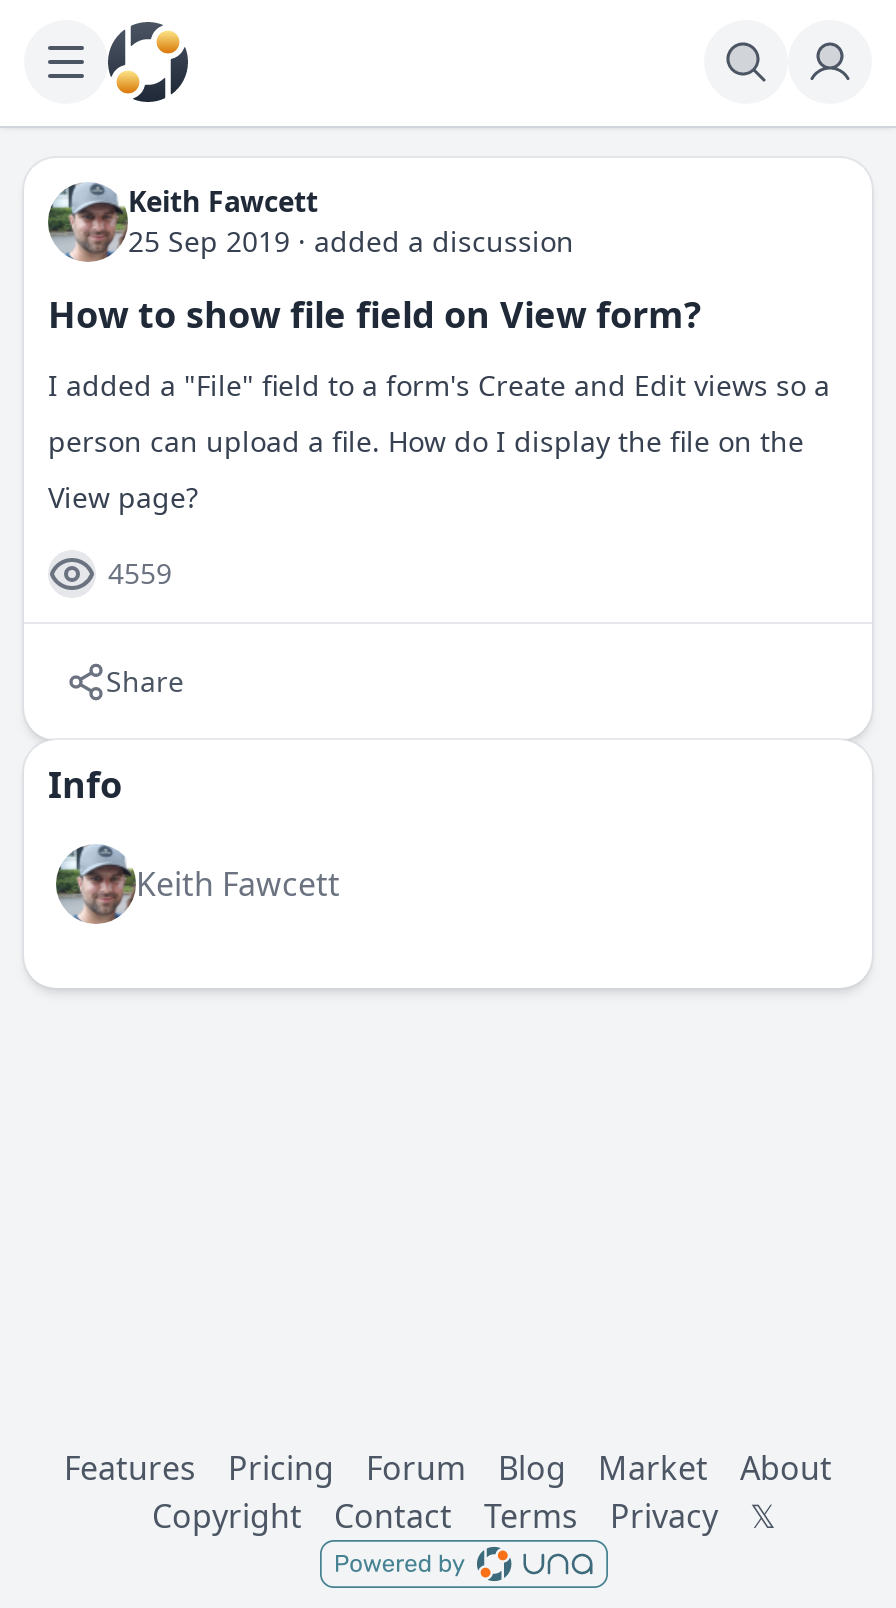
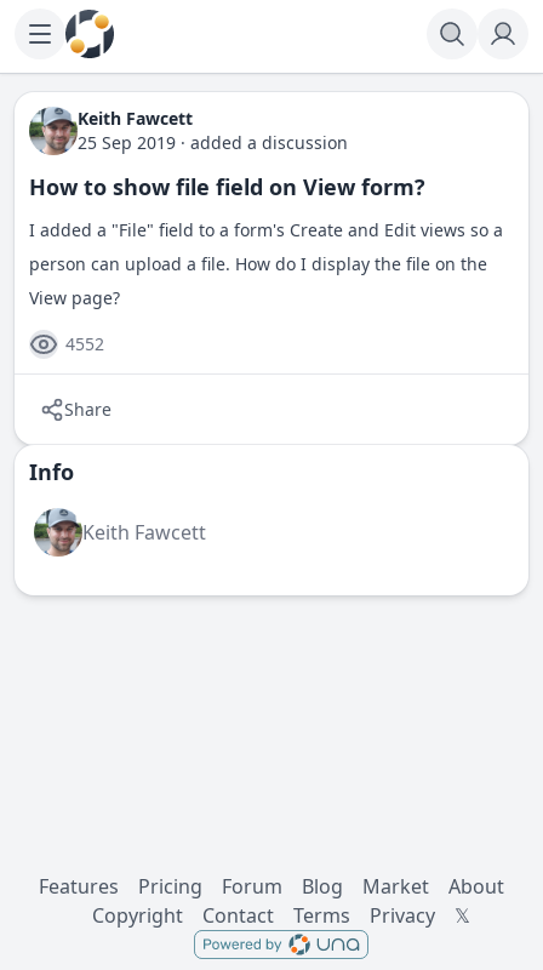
[108,554,172,592] 4559 -> [65,332,104,355] 4552

